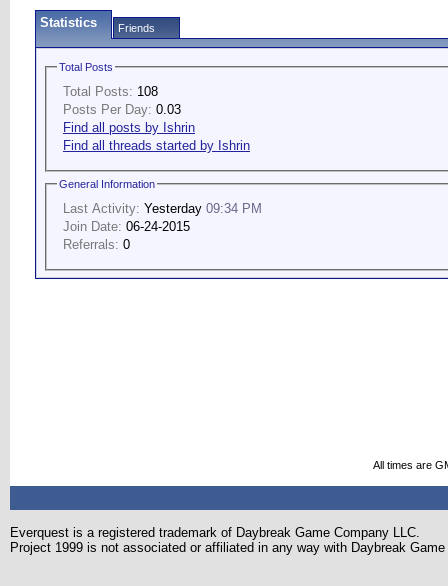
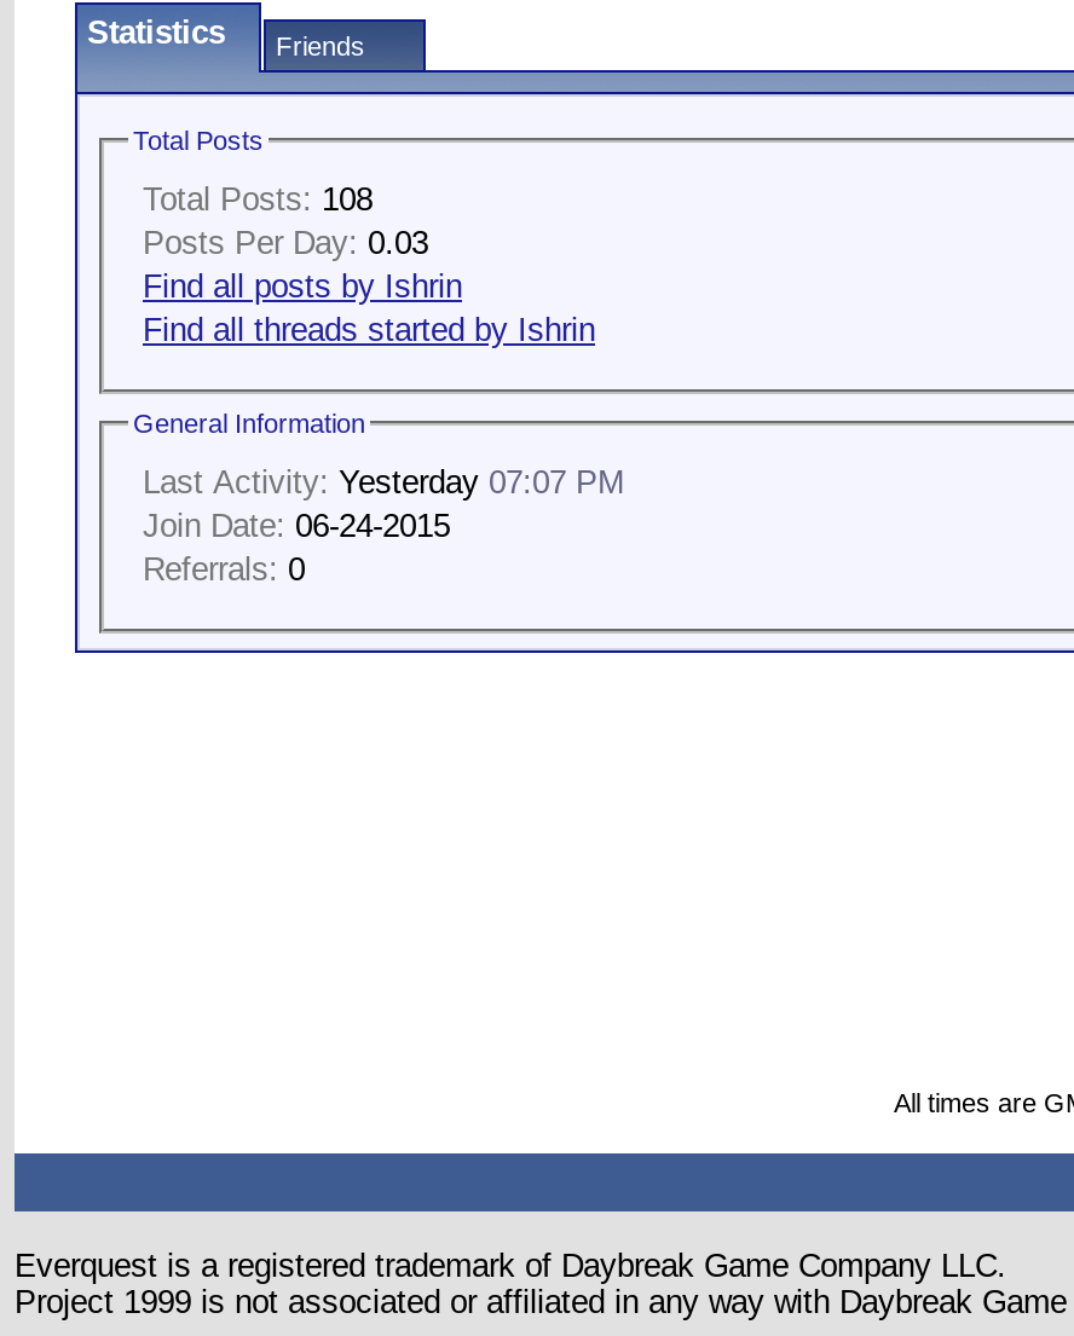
[63,201,262,216] Last Activity: Yesterday 09:34 PM -> [143,463,624,500] Last Activity: Yesterday 07:07 PM

